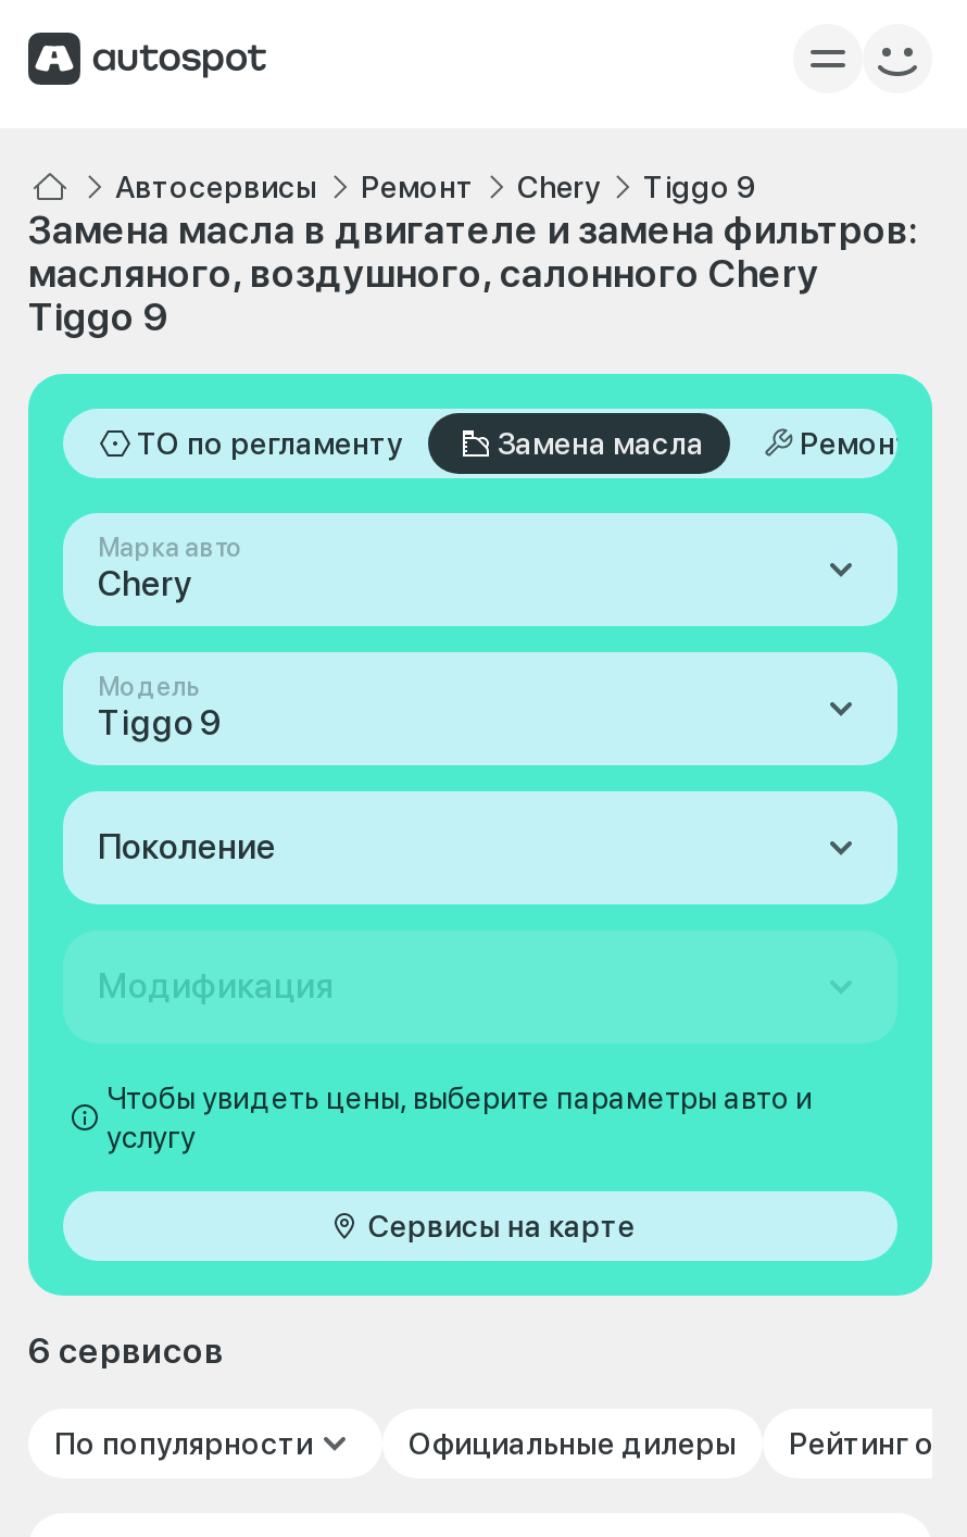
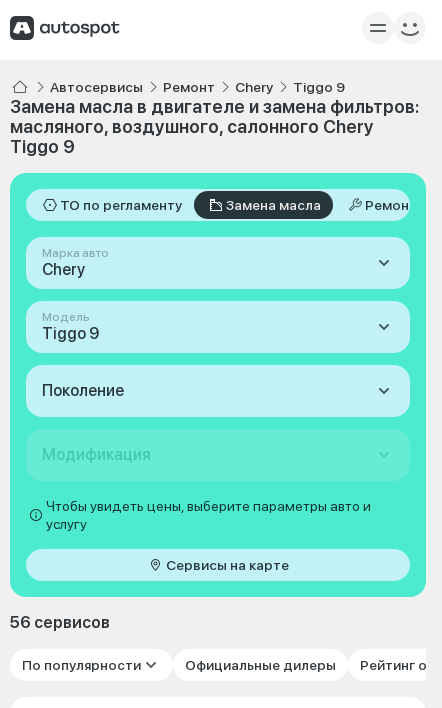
[28,1330,224,1372] 6 сервисов -> [10,613,110,632] 56 сервисов

